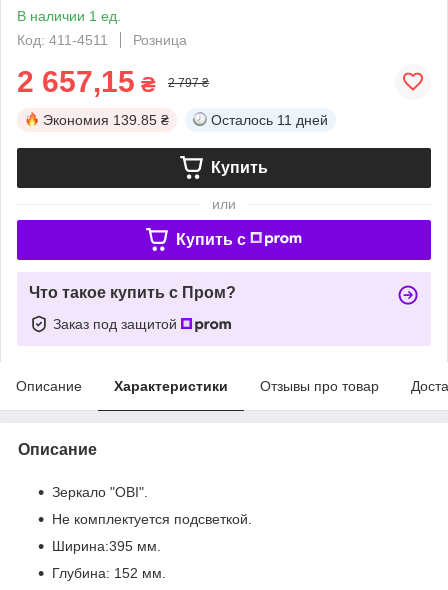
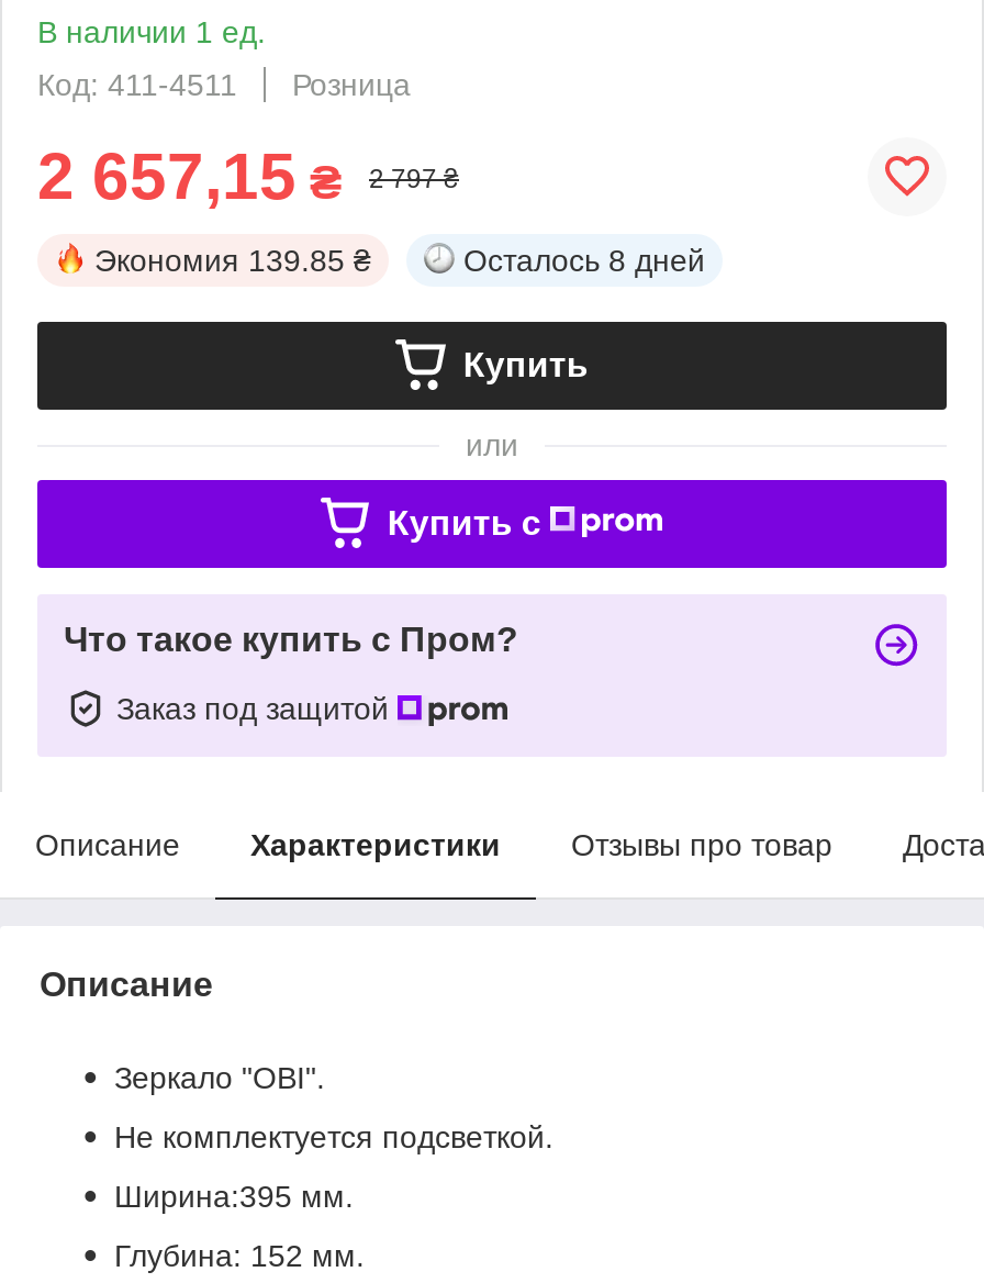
[211,112,328,128] Осталось 11 дней -> [463,242,705,277] Осталось 8 дней

